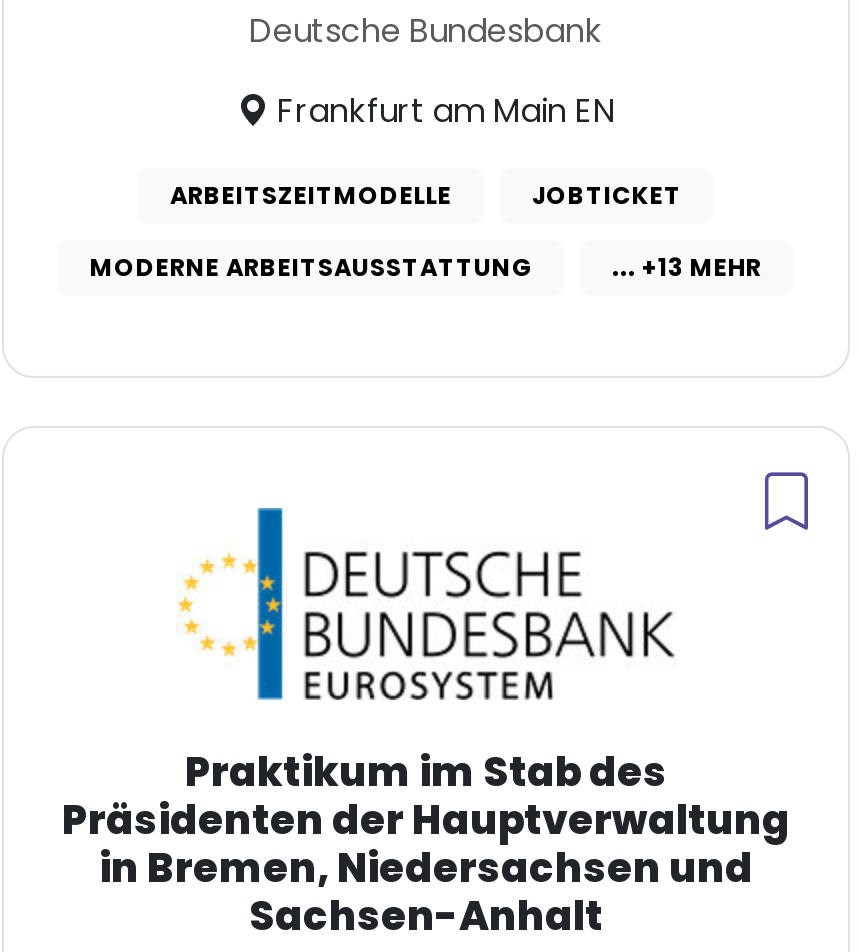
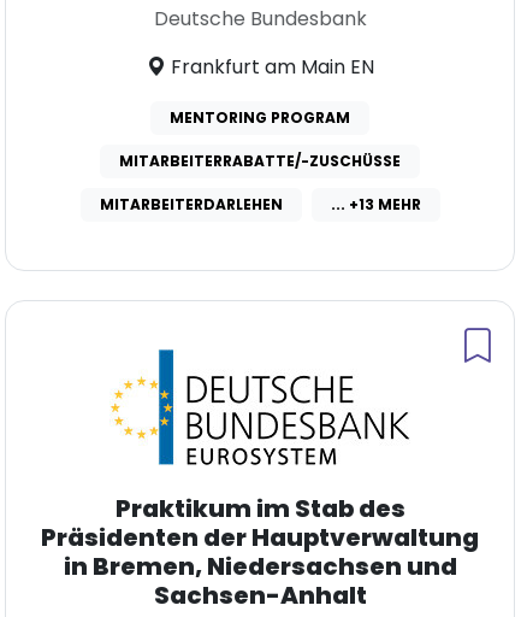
[90,178,682,284] ARBEITSZEITMODELLE | JOBTICKET | MODERNE ARBEITSAUSSTATTUNG -> [99,107,401,215] MENTORING PROGRAM | MITARBEITERRABATTE/-ZUSCHÜSSE | MITARBEITERDARLEHEN

